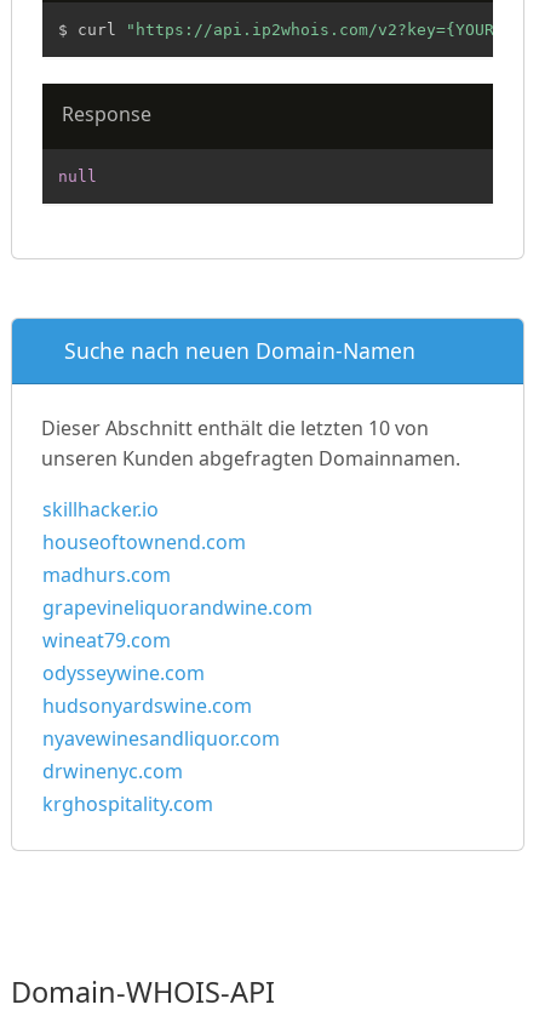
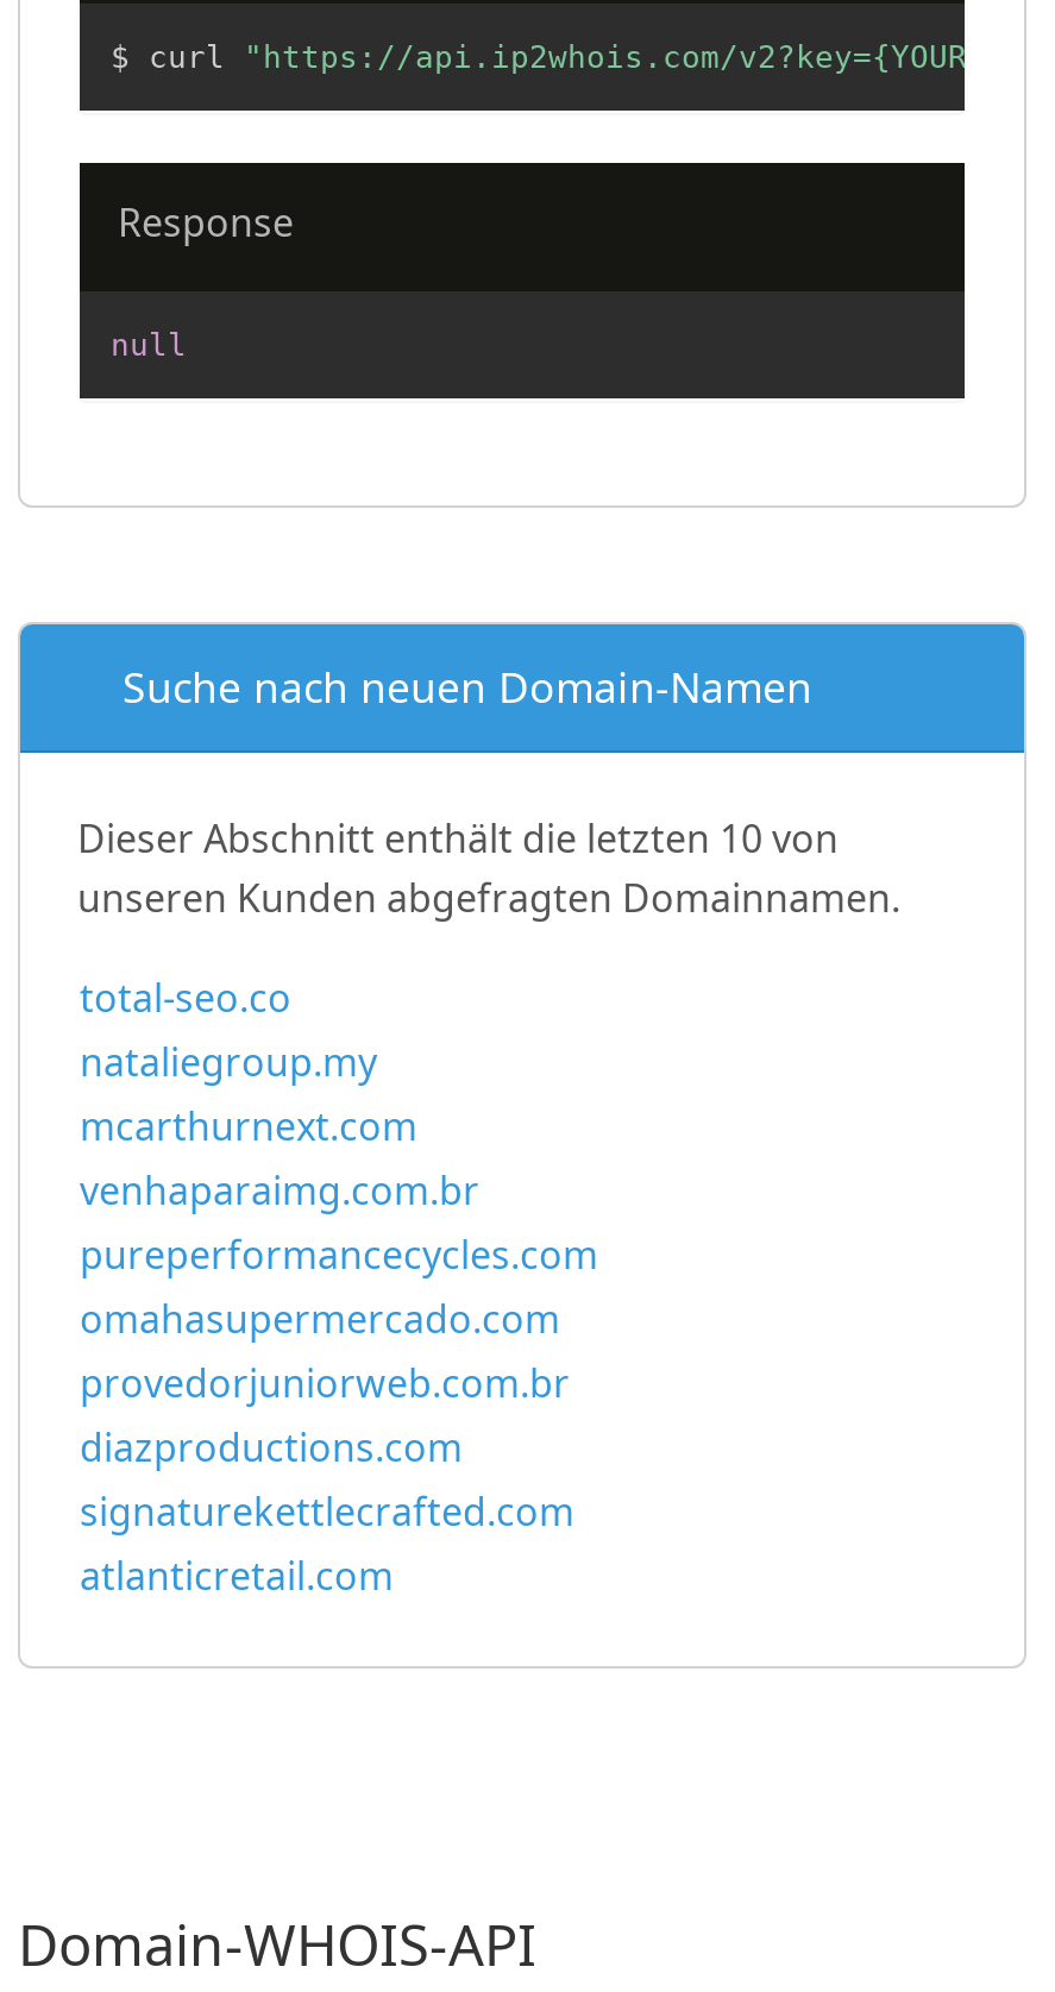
[42,496,312,817] skillhacker.io | houseoftownend.com | madhurs.com | grapevineliquorandwine.com | wineat79.com | odysseywine.com | hudsonyardswine.com | nyavewinesandliquor.com | drwinenyc.com | krghospitality.com -> [80,972,598,1602] total-seo.co | nataliegroup.my | mcarthurnext.com | venhaparaimg.com.br | pureperformancecycles.com | omahasupermercado.com | provedorjuniorweb.com.br | diazproductions.com | signaturekettlecrafted.com | atlanticretail.com

